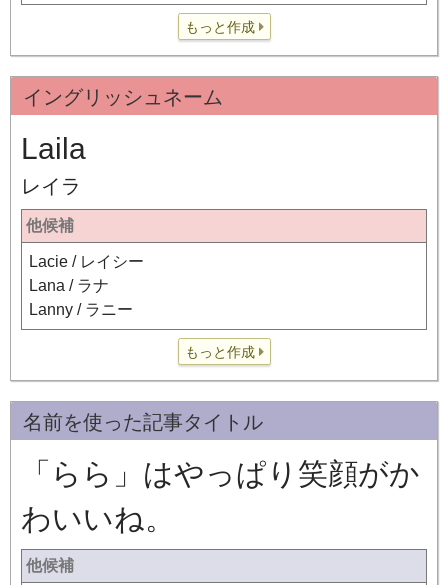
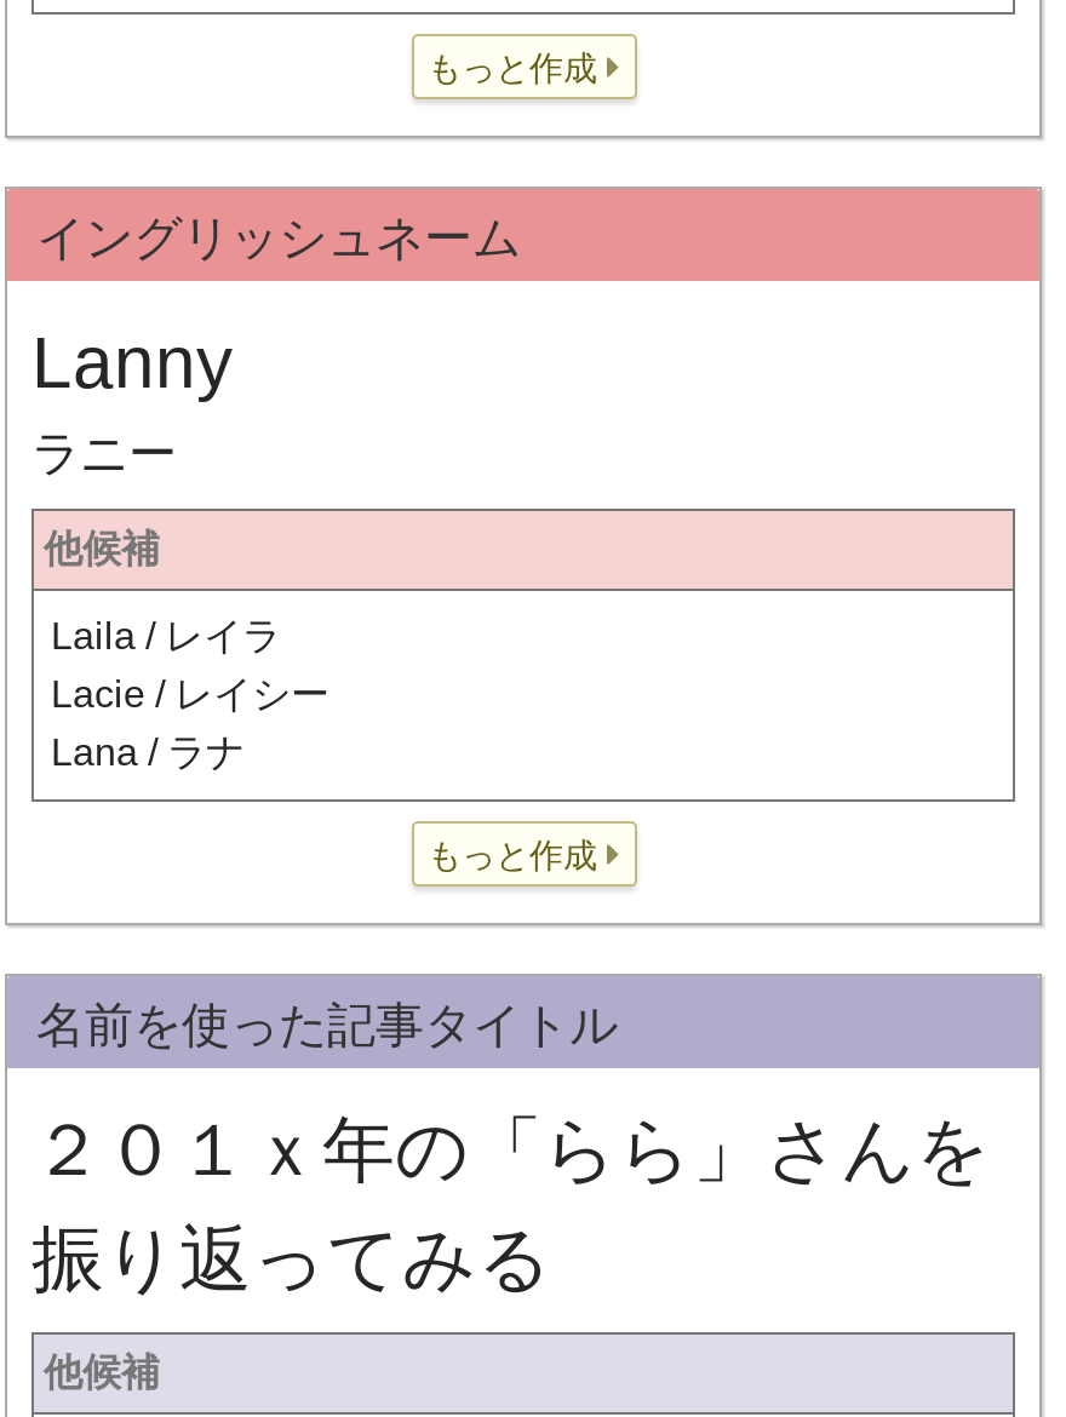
[21,132,86,197] Laila | レイラ -> [31,322,233,480] Lanny | ラニー
none -> [51,615,281,656] Laila / レイラ
moved [29,253,144,294] -> [51,673,329,773]: Lacie / レイシー | Lana / ラナ
[29,301,133,318] Lanny / ラニー -> none
[21,457,420,535] 「らら」はやっぱり笑顔がか | わいいね。 -> [31,1109,991,1298] ２０１ｘ年の「らら」さんを | 振り返ってみる

